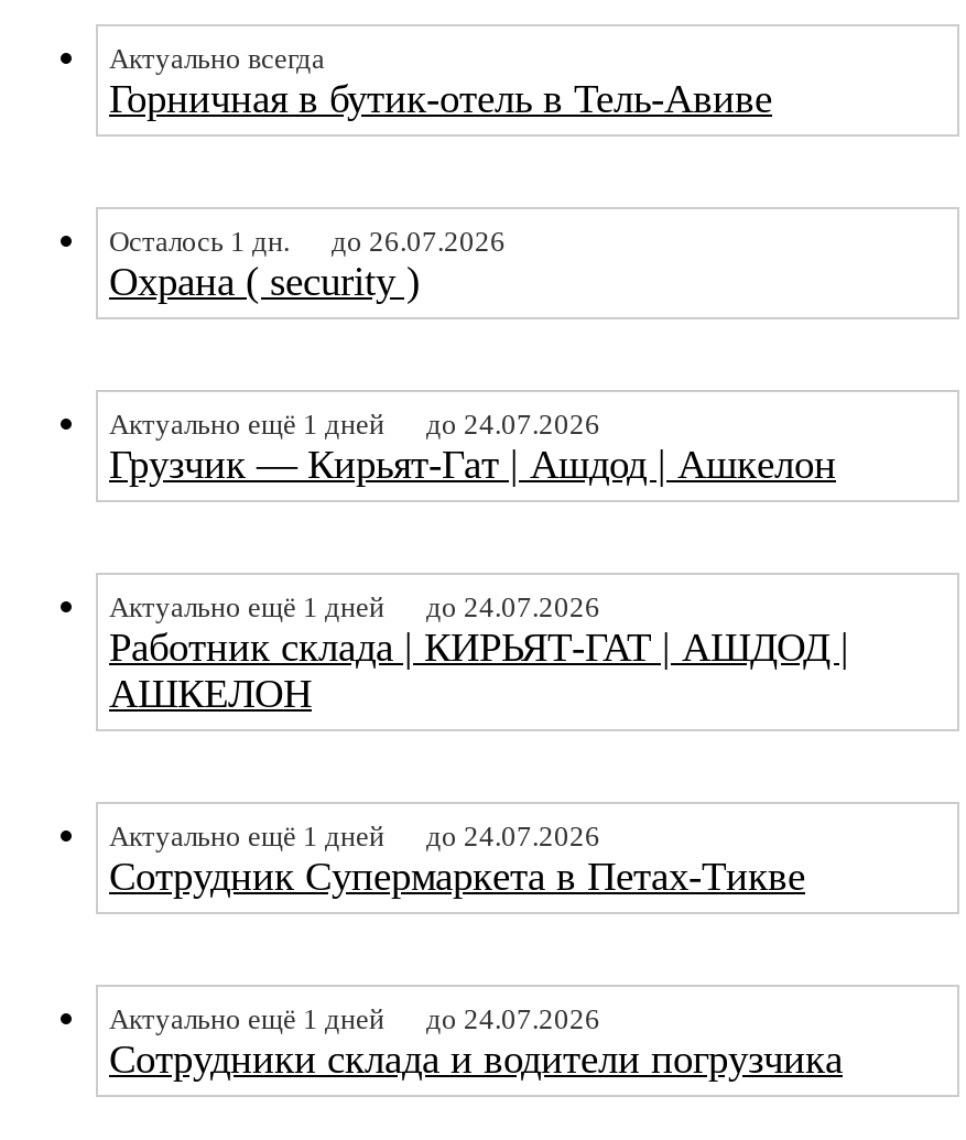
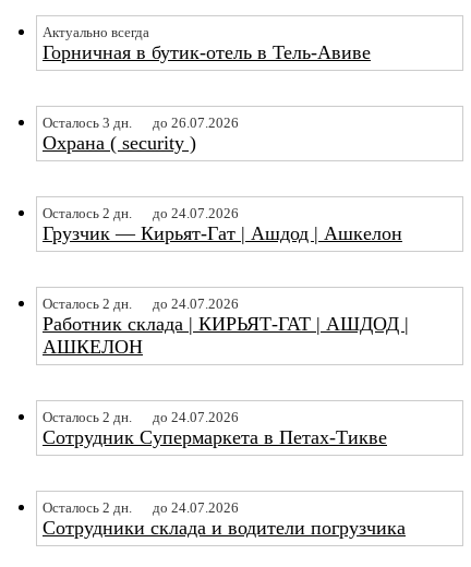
[109,226,506,257] Осталось 1 дн. до 26.07.2026 -> [43,115,239,131] Осталось 3 дн. до 26.07.2026
[109,409,384,440] Актуально ещё 1 дней -> [43,206,132,221] Осталось 2 дн.
[109,592,384,623] Актуально ещё 1 дней -> [43,296,132,312] Осталось 2 дн.
[109,821,384,852] Актуально ещё 1 дней -> [43,410,132,425] Осталось 2 дн.
[109,1004,384,1035] Актуально ещё 1 дней -> [43,500,132,515] Осталось 2 дн.

